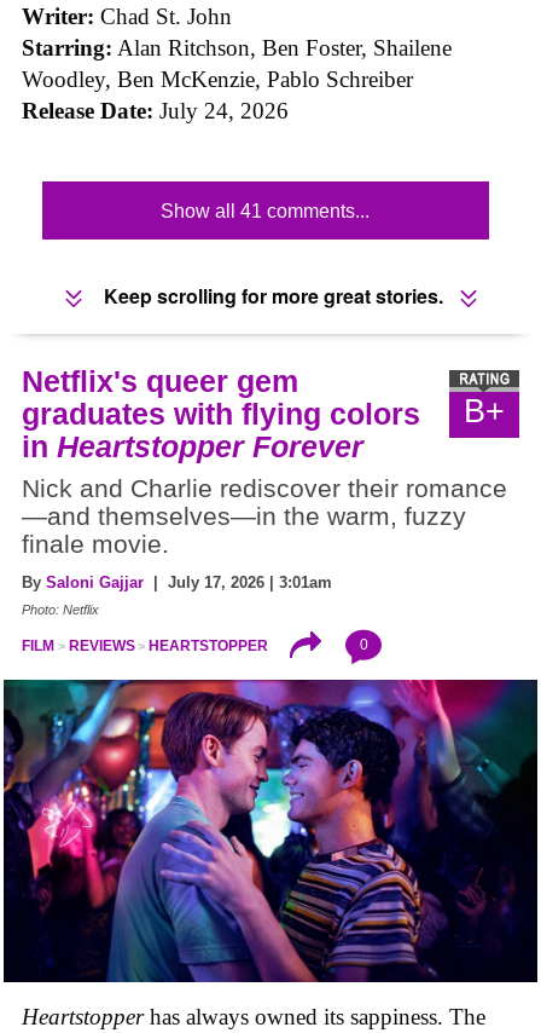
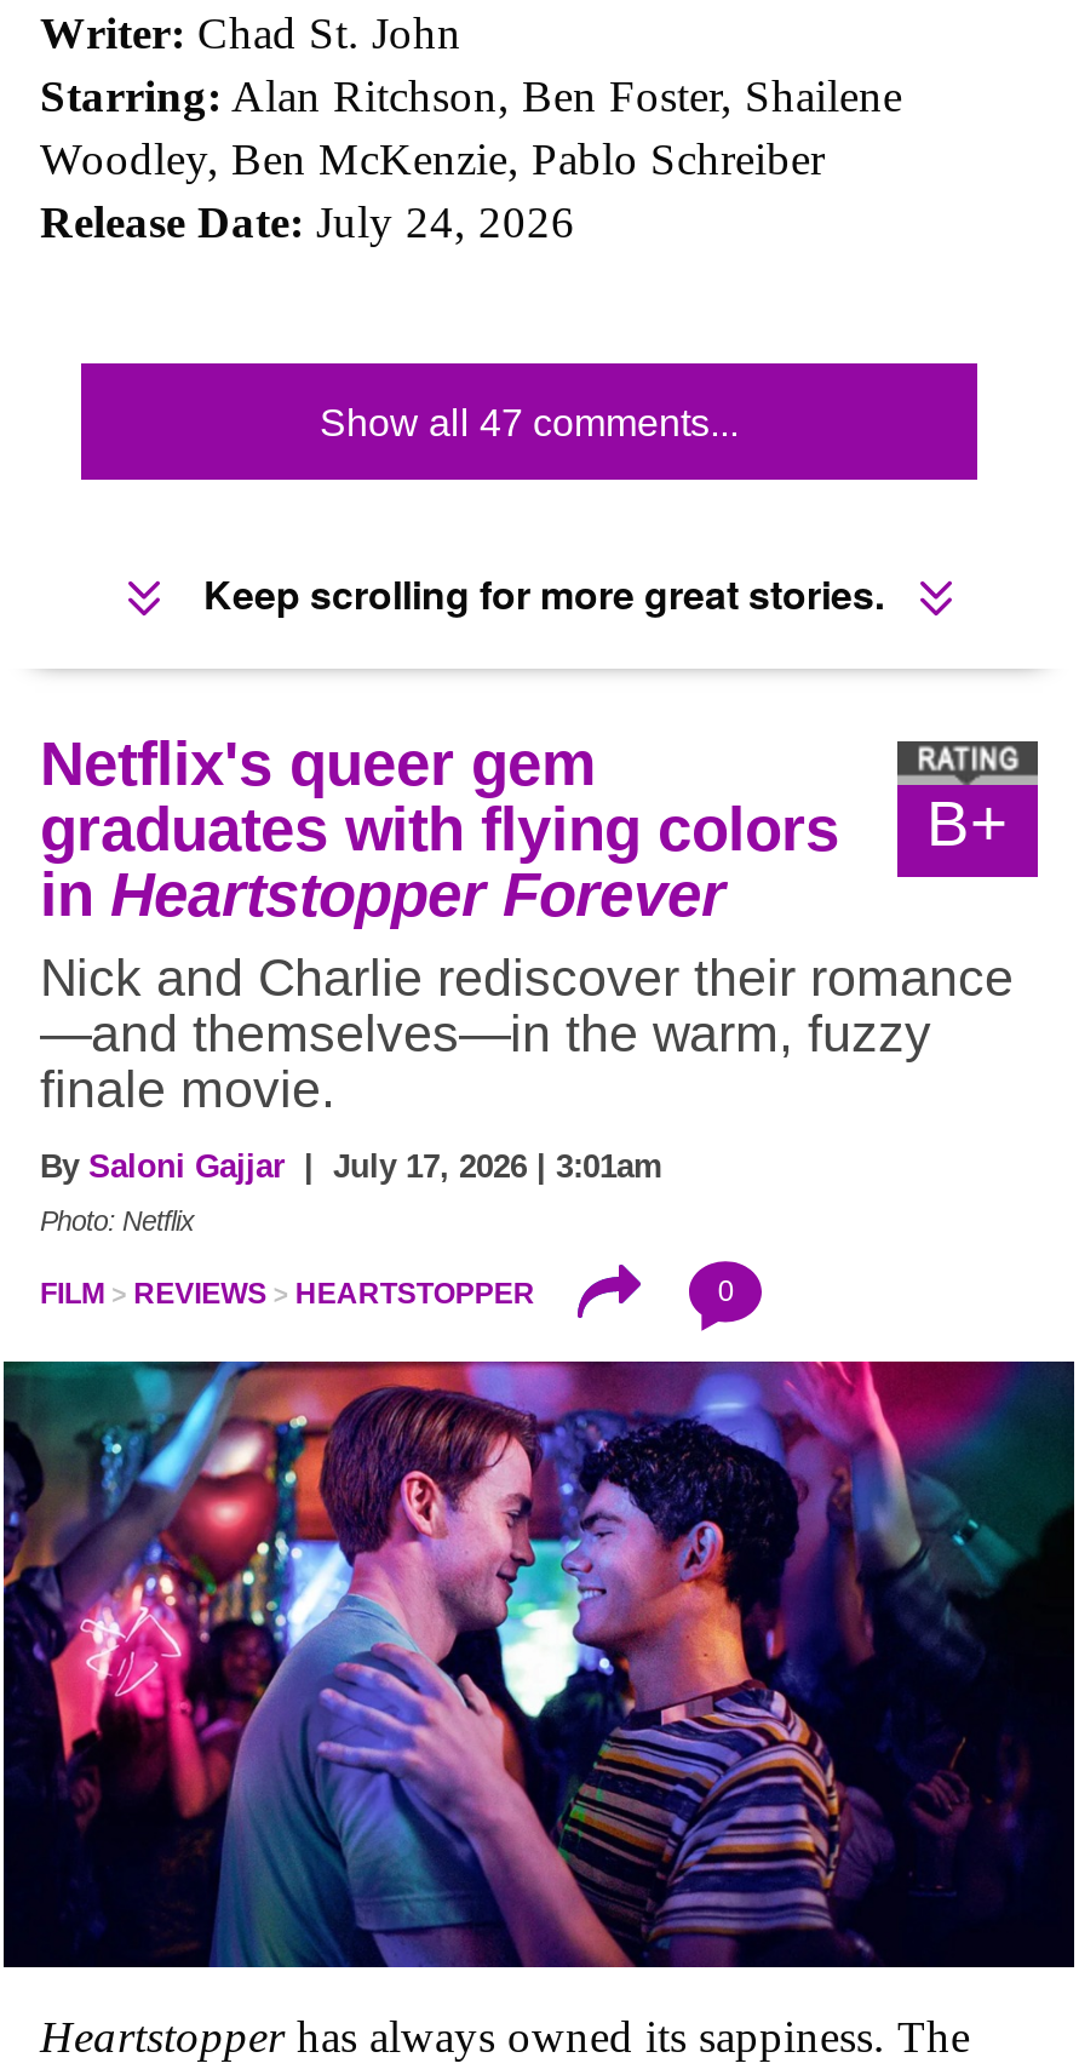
[161,201,370,221] Show all 41 comments... -> [320,402,739,443] Show all 47 comments...

